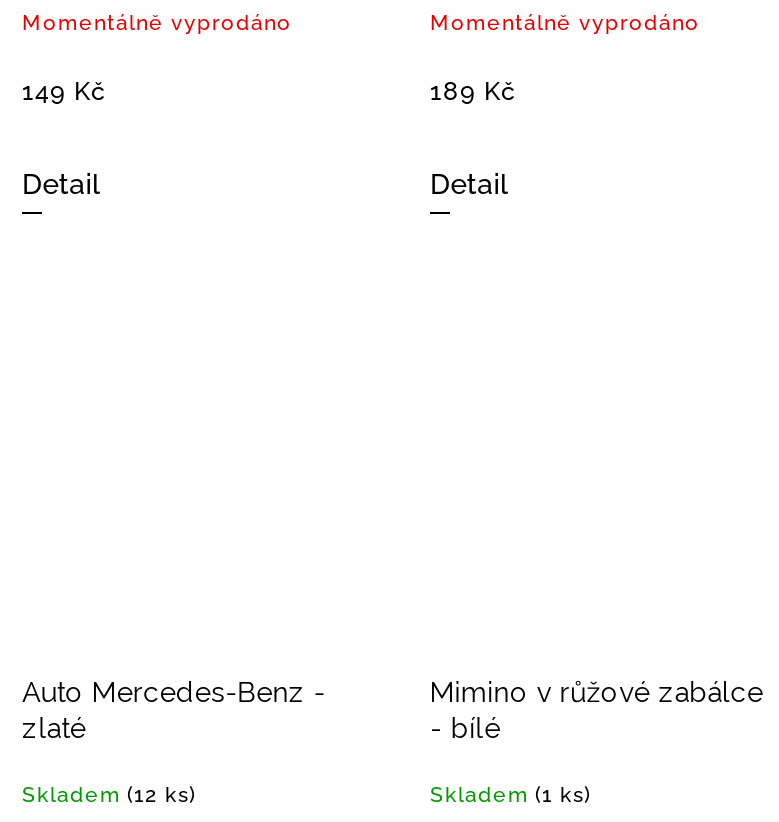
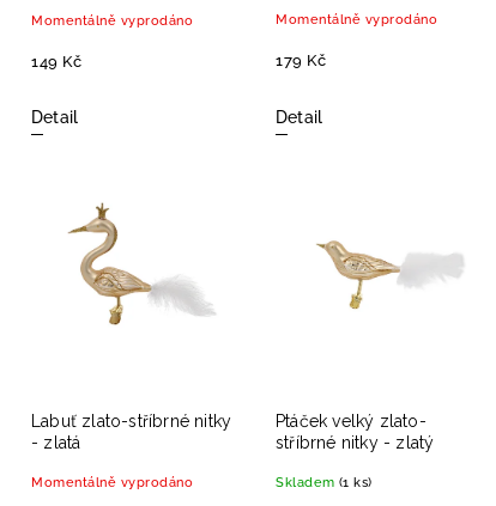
[430,75,516,105] 189 Kč -> [276,51,326,69] 179 Kč
none -> [67,201,216,327] [image]
none -> [315,239,465,311] [image]
[22,676,326,744] Auto Mercedes-Benz - | zlaté -> [31,411,231,452] Labuť zlato-stříbrné nitky | - zlatá
[430,676,763,744] Mimino v růžové zabálce | - bílé -> [276,411,434,452] Ptáček velký zlato- | stříbrné nitky - zlatý
[22,782,196,806] Skladem (12 ks) -> [31,475,193,489] Momentálně vyprodáno

